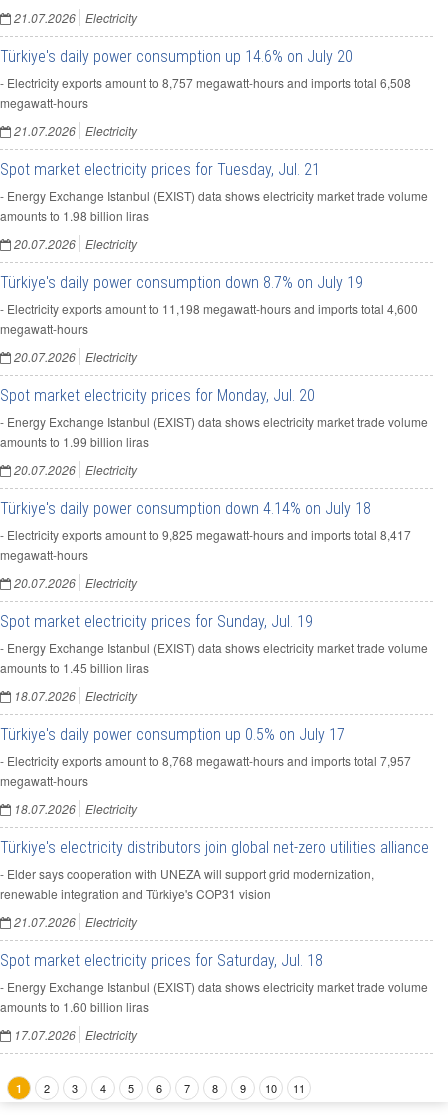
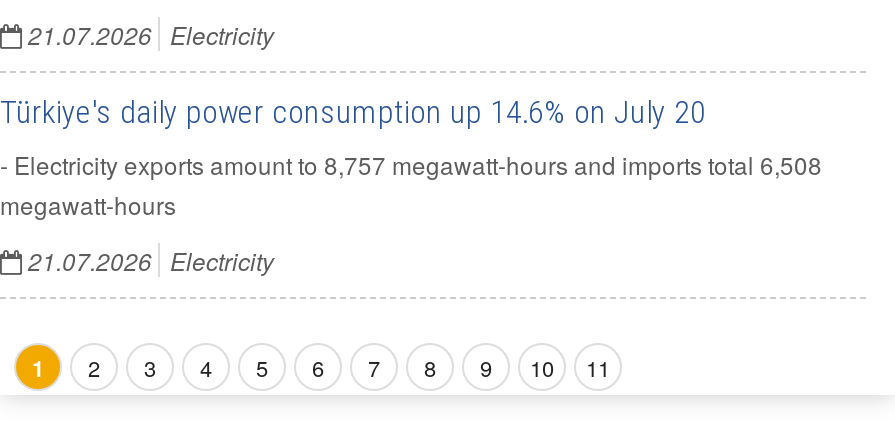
[0,160,429,1043] Spot market electricity prices for Tuesday, Jul. 21 | - Energy Exchange Istanbul (EXIST) data shows electricity market trade volume | amounts to 1.98 billion liras | 20.07.2026 Electricity | Türkiye's daily power consumption down 8.7% on July 19 | - Electricity exports amount to 11,198 megawatt-hours and imports total 4,600 | megawatt-hours | 20.07.2026 Electricity | Spot market electricity prices for Monday, Jul. 20 | - Energy Exchange Istanbul (EXIST) data shows electricity market trade volume | amounts to 1.99 billion liras | 20.07.2026 Electricity | Türkiye's daily power consumption down 4.14% on July 18 | - Electricity exports amount to 9,825 megawatt-hours and imports total 8,417 | megawatt-hours | 20.07.2026 Electricity | Spot market electricity prices for Sunday, Jul. 19 | - Energy Exchange Istanbul (EXIST) data shows electricity market trade volume | amounts to 1.45 billion liras | 18.07.2026 Electricity | Türkiye's daily power consumption up 0.5% on July 17 | - Electricity exports amount to 8,768 megawatt-hours and imports total 7,957 | megawatt-hours | 18.07.2026 Electricity | Türkiye's electricity distributors join global net-zero utilities alliance | - Elder says cooperation with UNEZA will support grid modernization, | renewable integration and Türkiye's COP31 vision | 21.07.2026 Electricity | Spot market electricity prices for Saturday, Jul. 18 | - Energy Exchange Istanbul (EXIST) data shows electricity market trade volume | amounts to 1.60 billion liras | 17.07.2026 Electricity -> none

